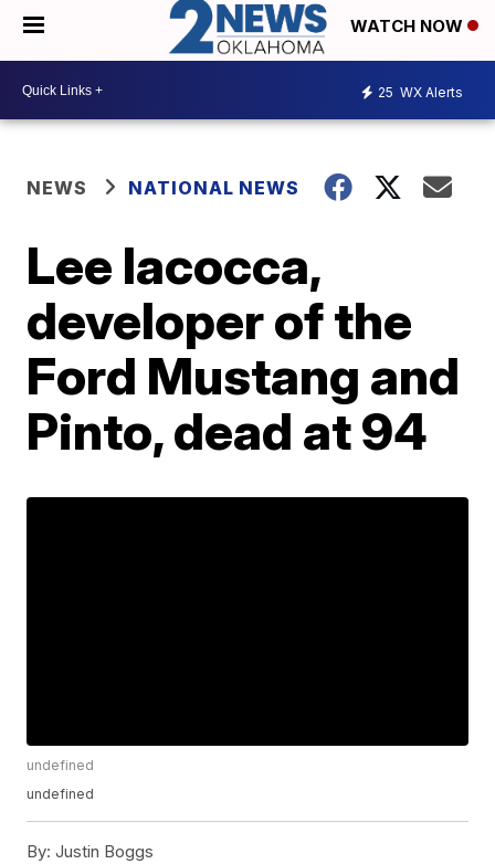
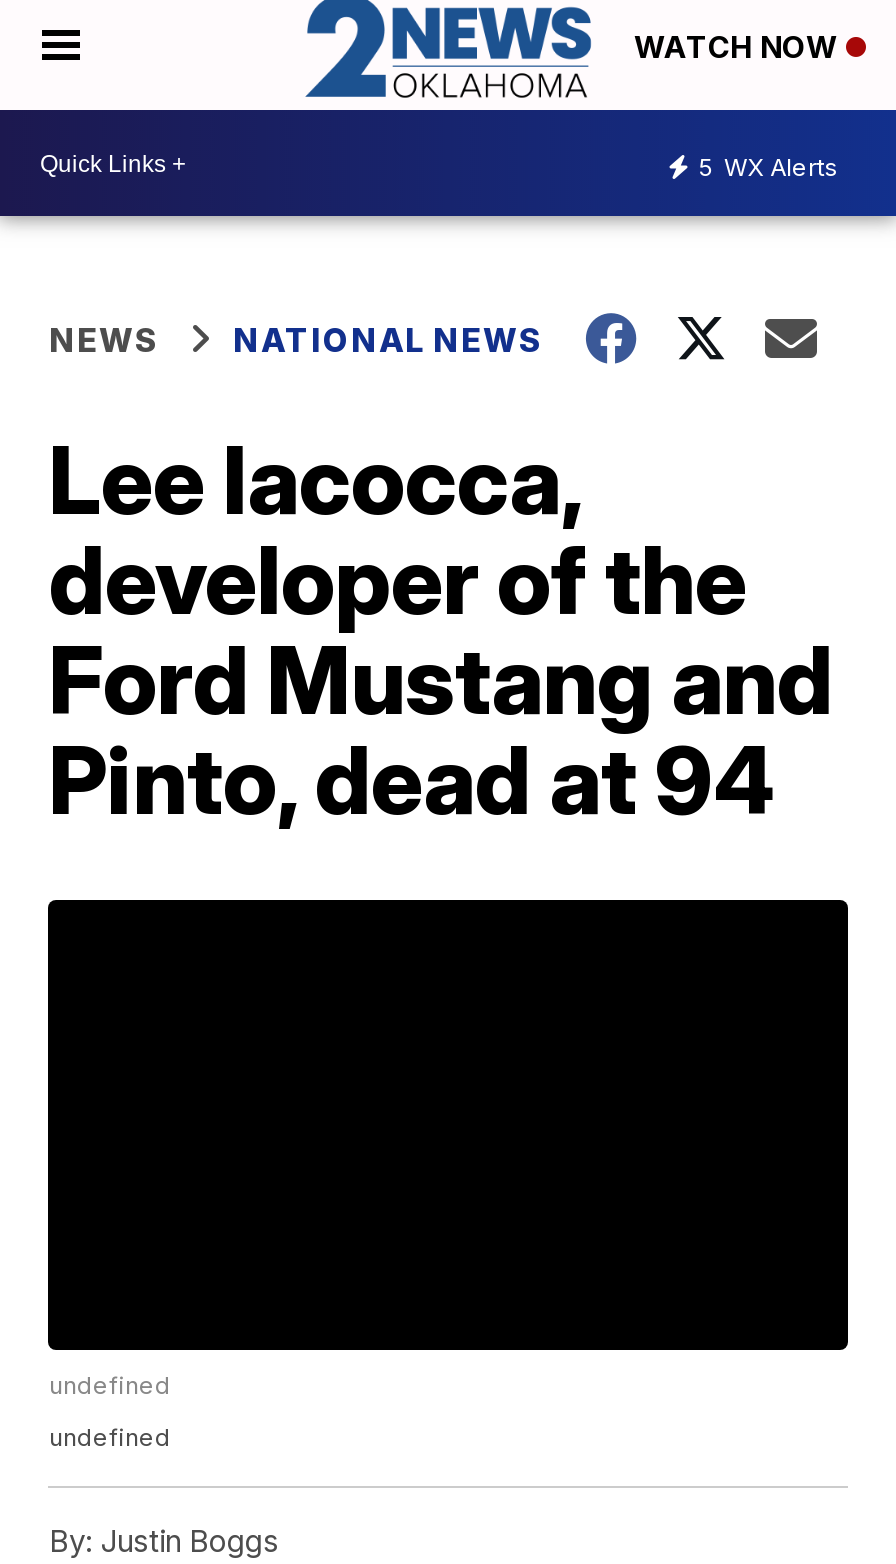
[378,84,463,100] 25 WX Alerts -> [698,151,838,181] 5 WX Alerts

